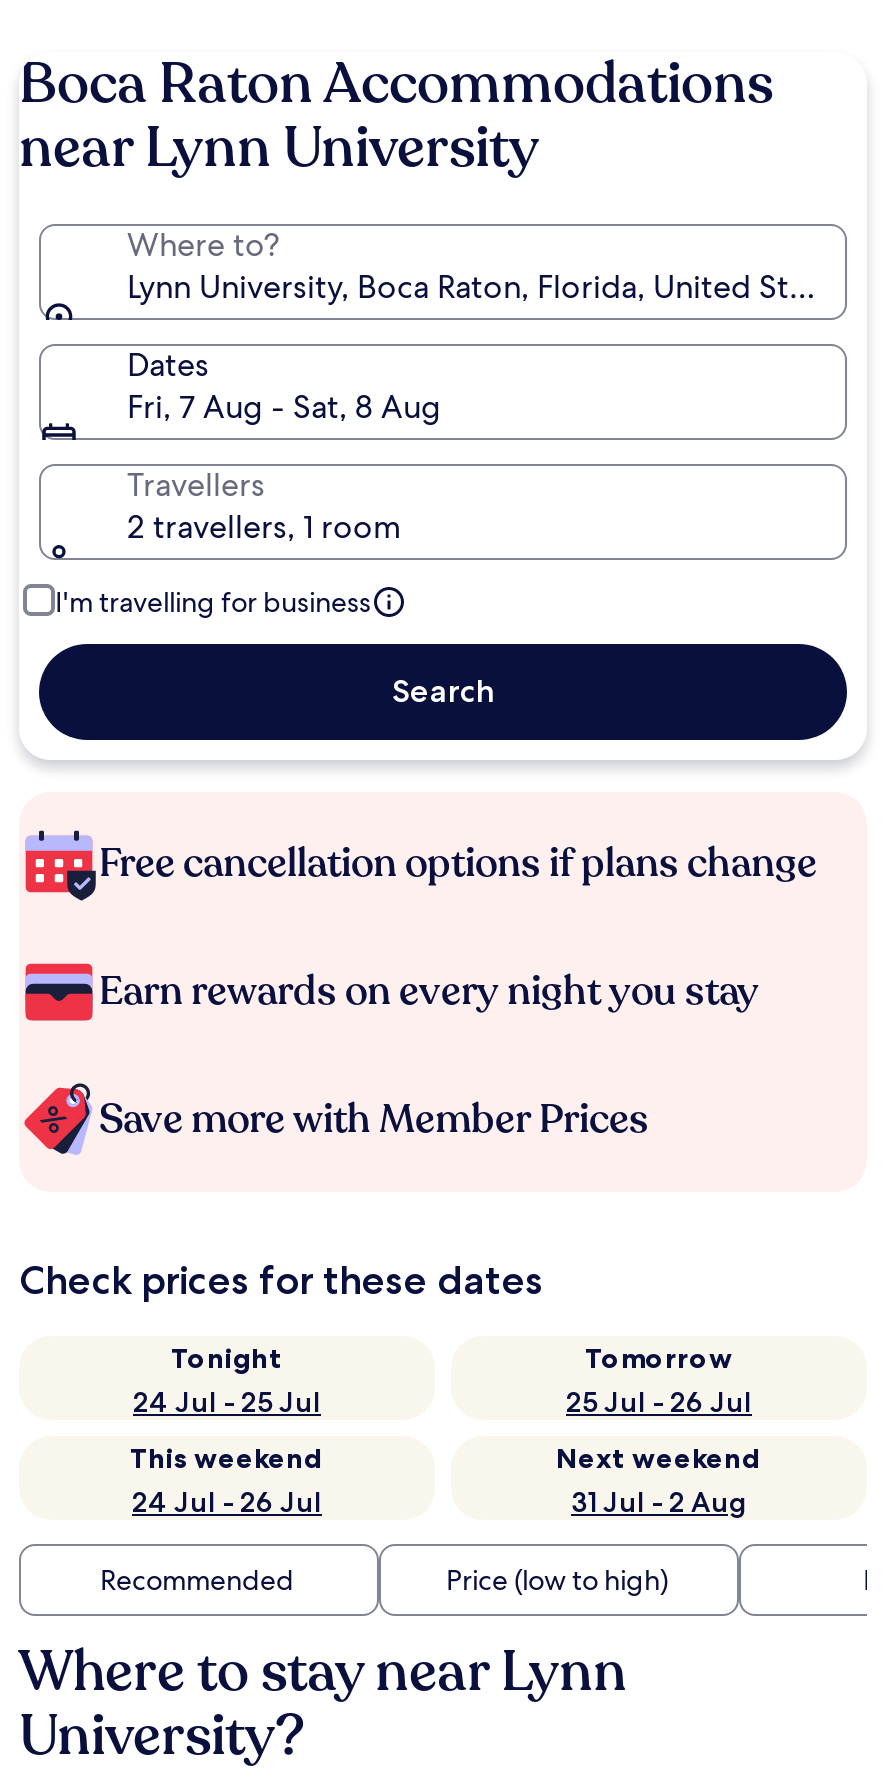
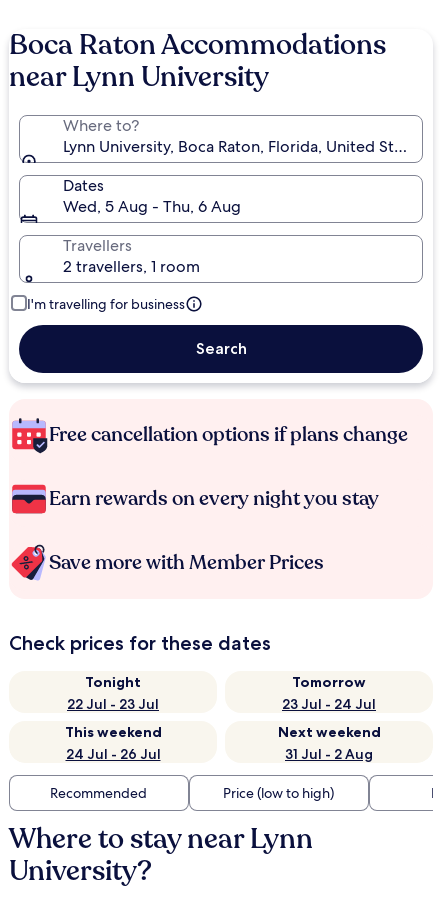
[127,386,441,428] Fri, 7 Aug - Sat, 8 Aug -> [63,196,241,217] Wed, 5 Aug - Thu, 6 Aug
[133,1384,321,1420] 24 Jul - 25 Jul -> [67,695,159,713] 22 Jul - 23 Jul
[566,1384,752,1420] 25 Jul - 26 Jul -> [282,695,376,713] 23 Jul - 24 Jul

